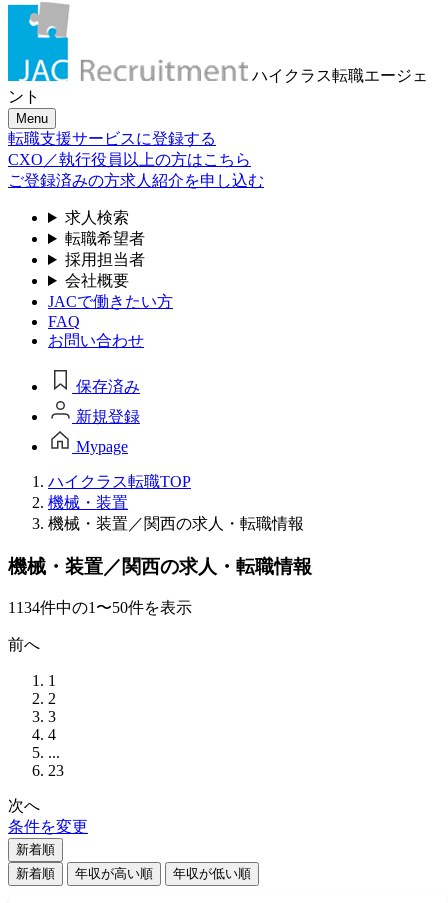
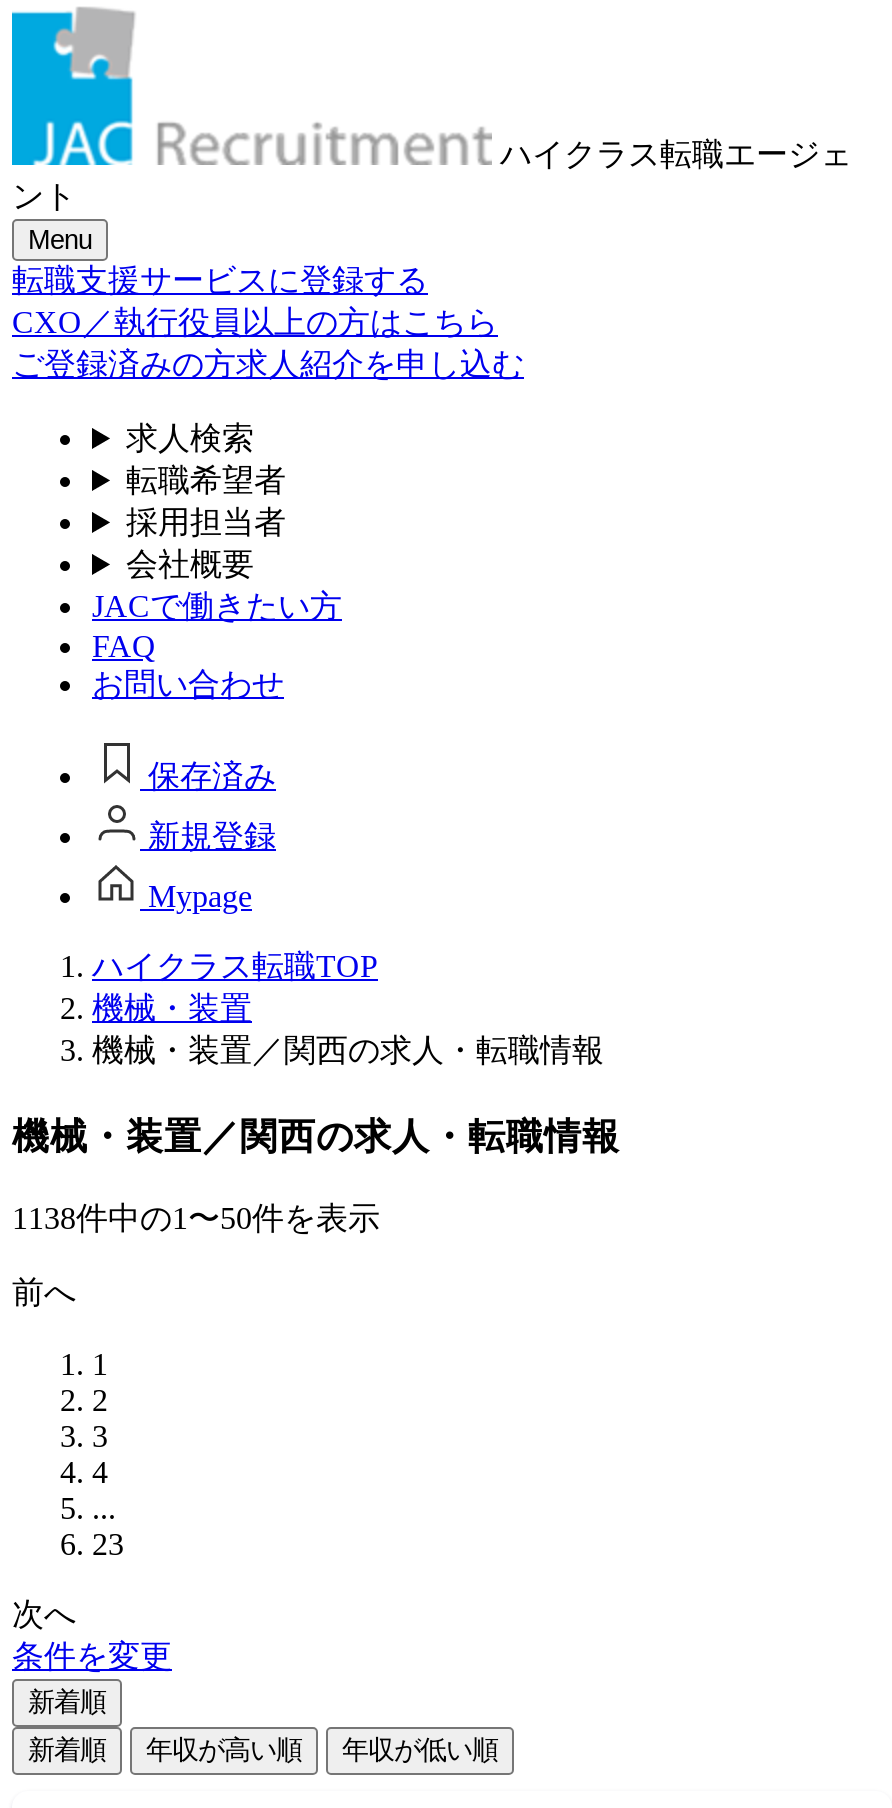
[8,599,192,616] 1134件中の1〜50件を表示 -> [12,1202,380,1236] 1138件中の1〜50件を表示

